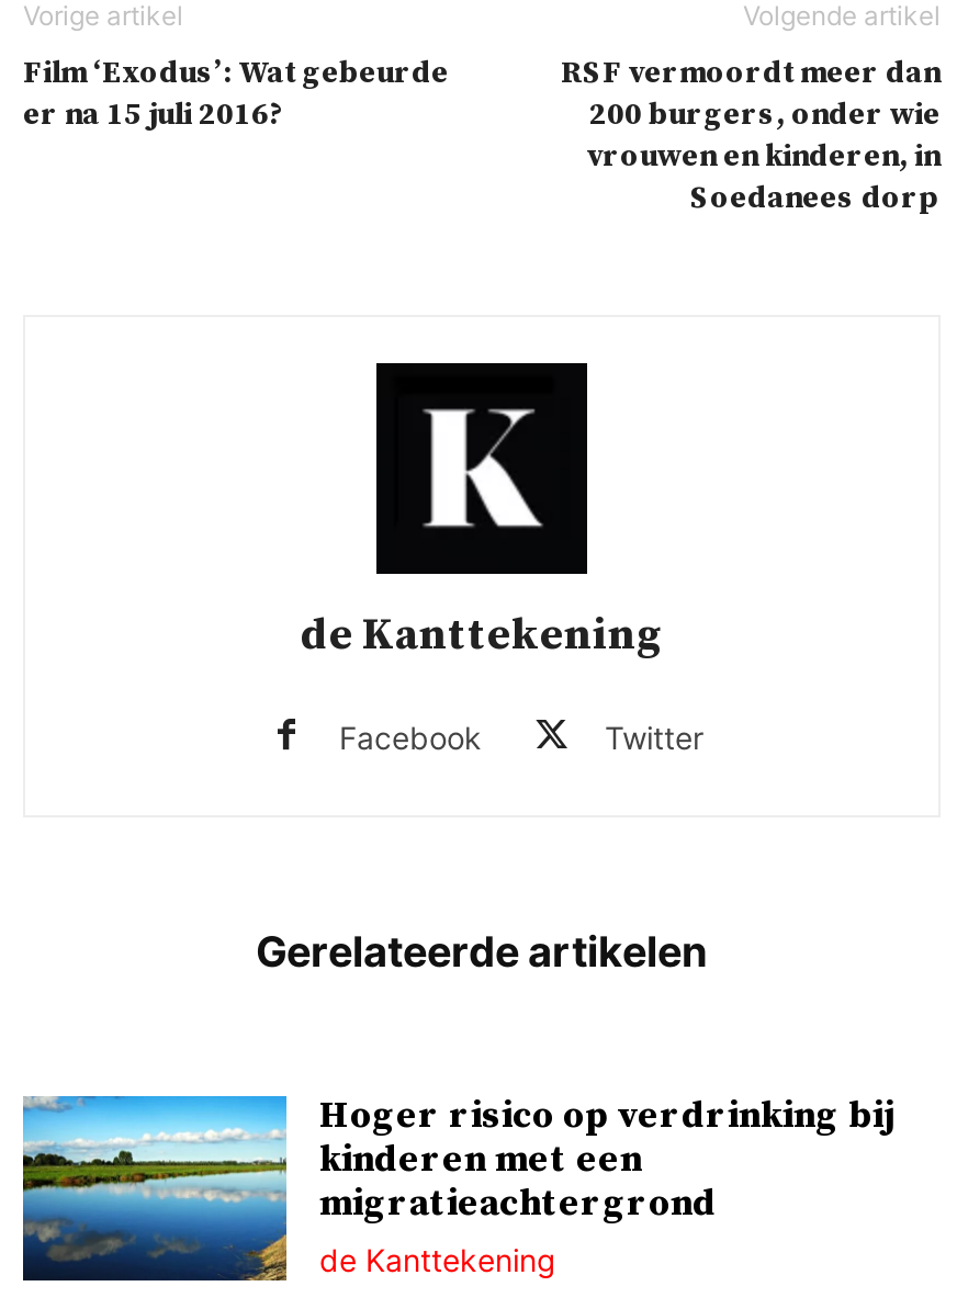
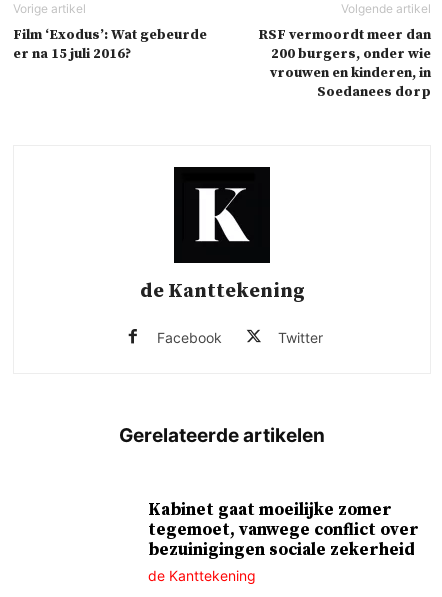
[21,1094,289,1283] [image] -> none
[319,1093,894,1229] Hoger risico op verdrinking bij | kinderen met een | migratieachtergrond -> [148,499,419,561] Kabinet gaat moeilijke zomer | tegemoet, vanwege conflict over | bezuinigingen sociale zekerheid

